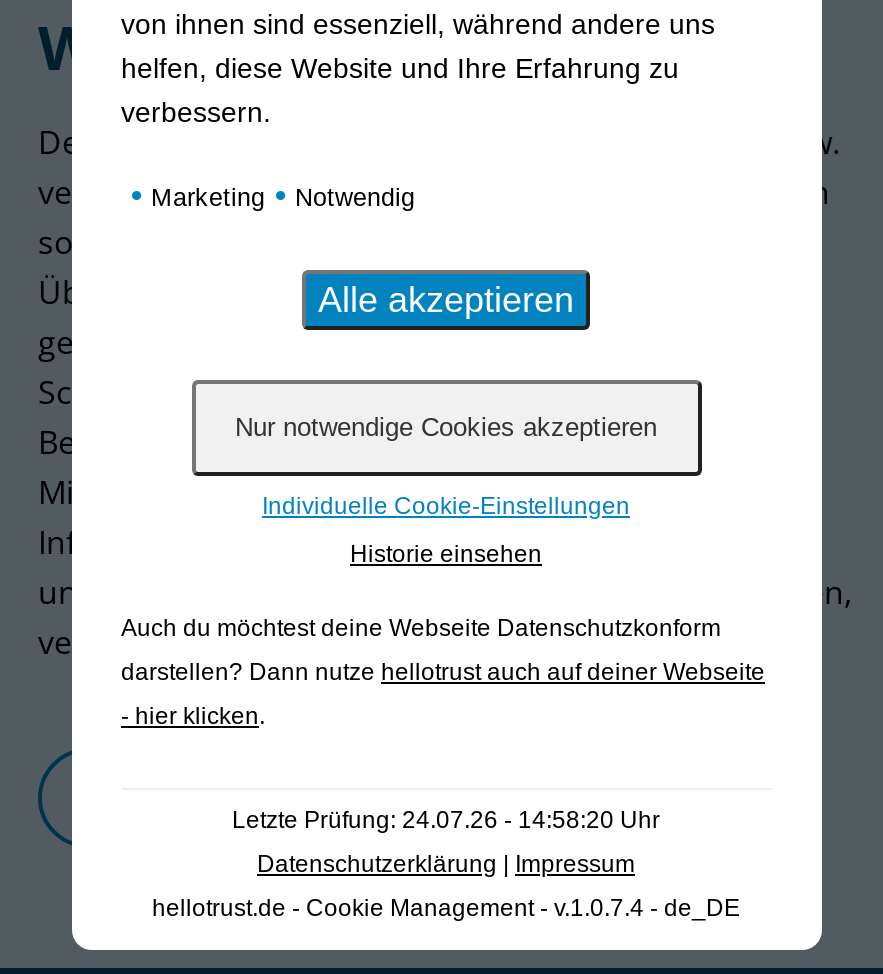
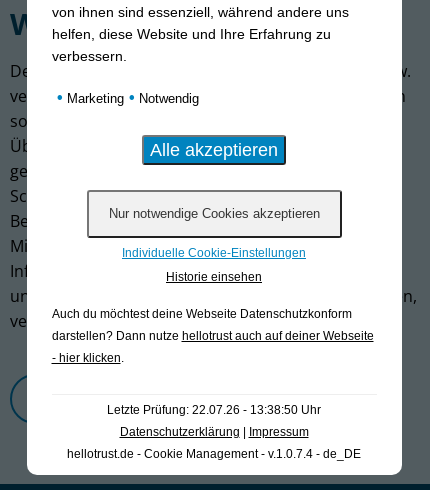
[232,806,660,834] Letzte Prüfung: 24.07.26 - 14:58:20 Uhr -> [107,403,321,417] Letzte Prüfung: 22.07.26 - 13:38:50 Uhr

